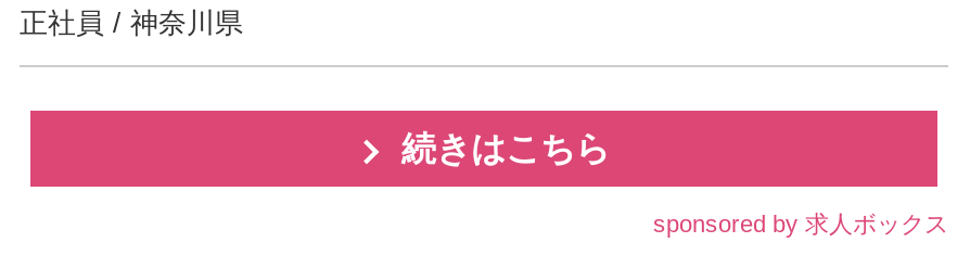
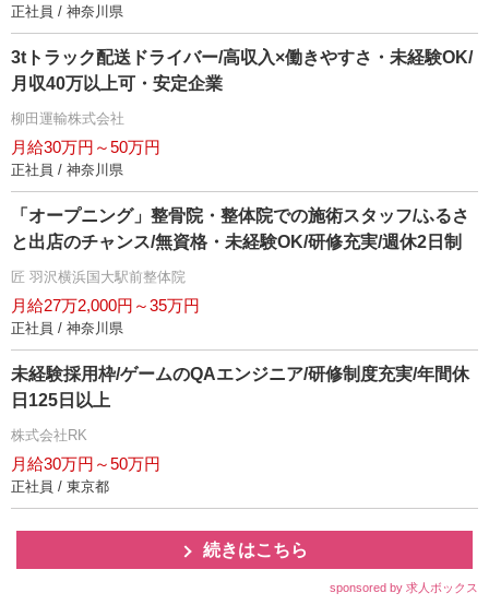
none -> [11,49,473,495] 3tトラック配送ドライバー/高収入×働きやすさ・未経験OK/ | 月収40万以上可・安定企業 | 柳田運輸株式会社 | 月給30万円～50万円 | 正社員 / 神奈川県 | 「オープニング」整骨院・整体院での施術スタッフ/ふるさ | と出店のチャンス/無資格・未経験OK/研修充実/週休2日制 | 匠 羽沢横浜国大駅前整体院 | 月給27万2,000円～35万円 | 正社員 / 神奈川県 | 未経験採用枠/ゲームのQAエンジニア/研修制度充実/年間休 | 日125日以上 | 株式会社RK | 月給30万円～50万円 | 正社員 / 東京都

